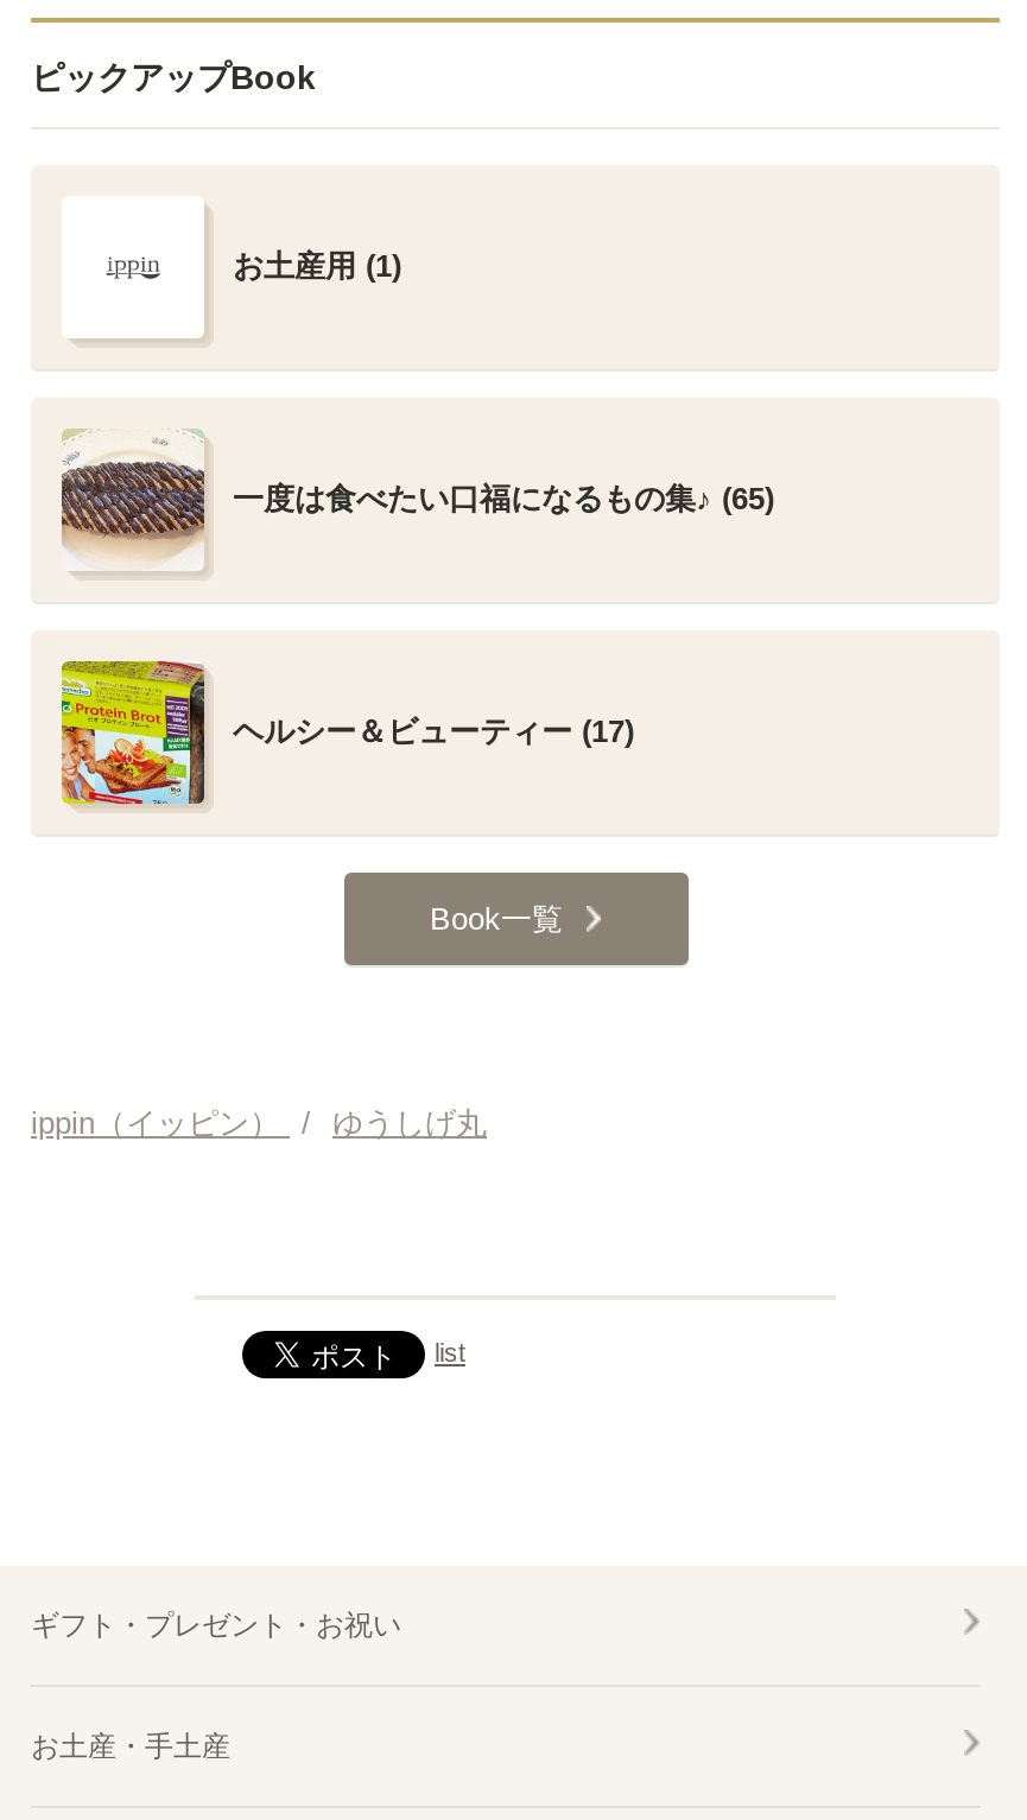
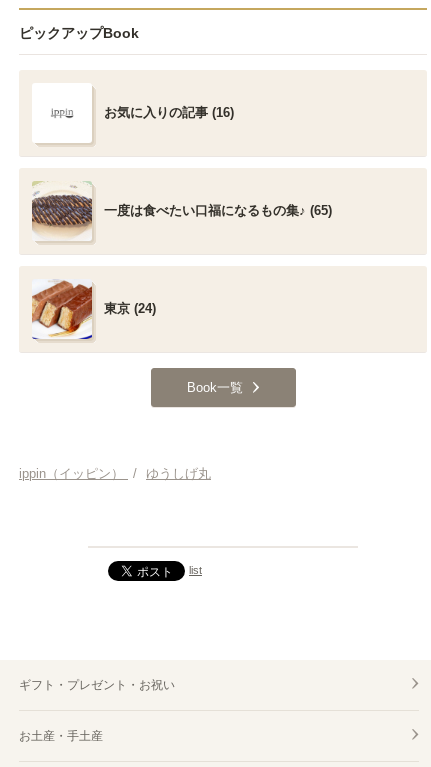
[233,248,401,284] お土産用 (1) -> [104,105,234,120] お気に入りの記事 (16)
[59,659,634,806] [image] | ヘルシー＆ビューティー (17) -> [32,279,156,340] [image] | 東京 (24)

